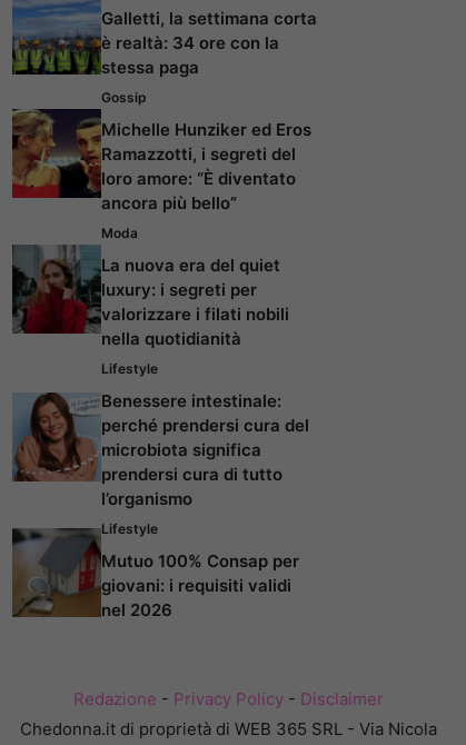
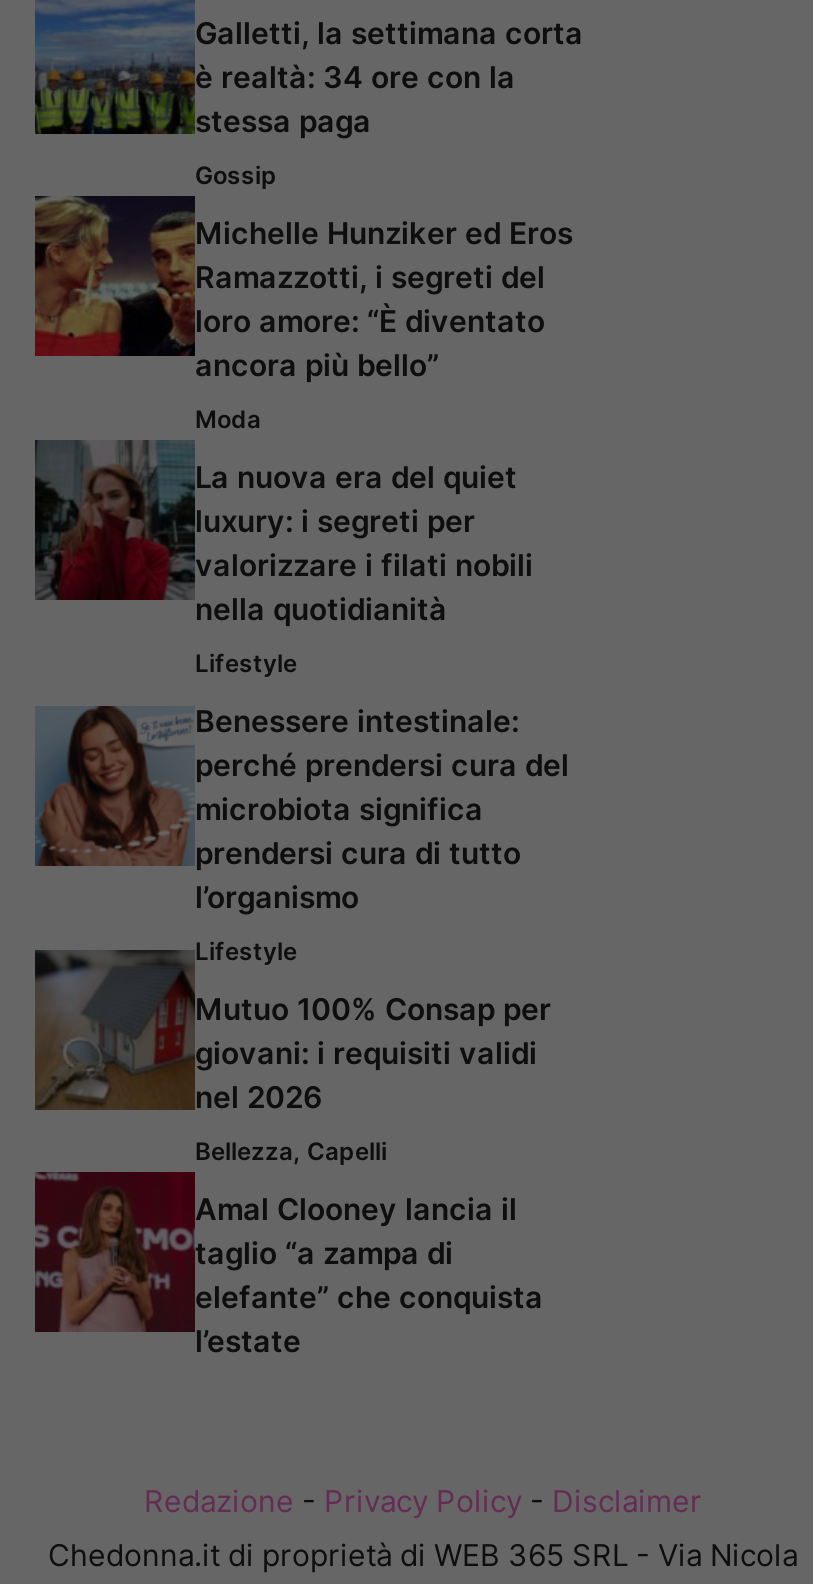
none -> [33,1137,543,1361] [image] | Bellezza, Capelli | Amal Clooney lancia il | taglio “a zampa di | elefante” che conquista | l’estate

